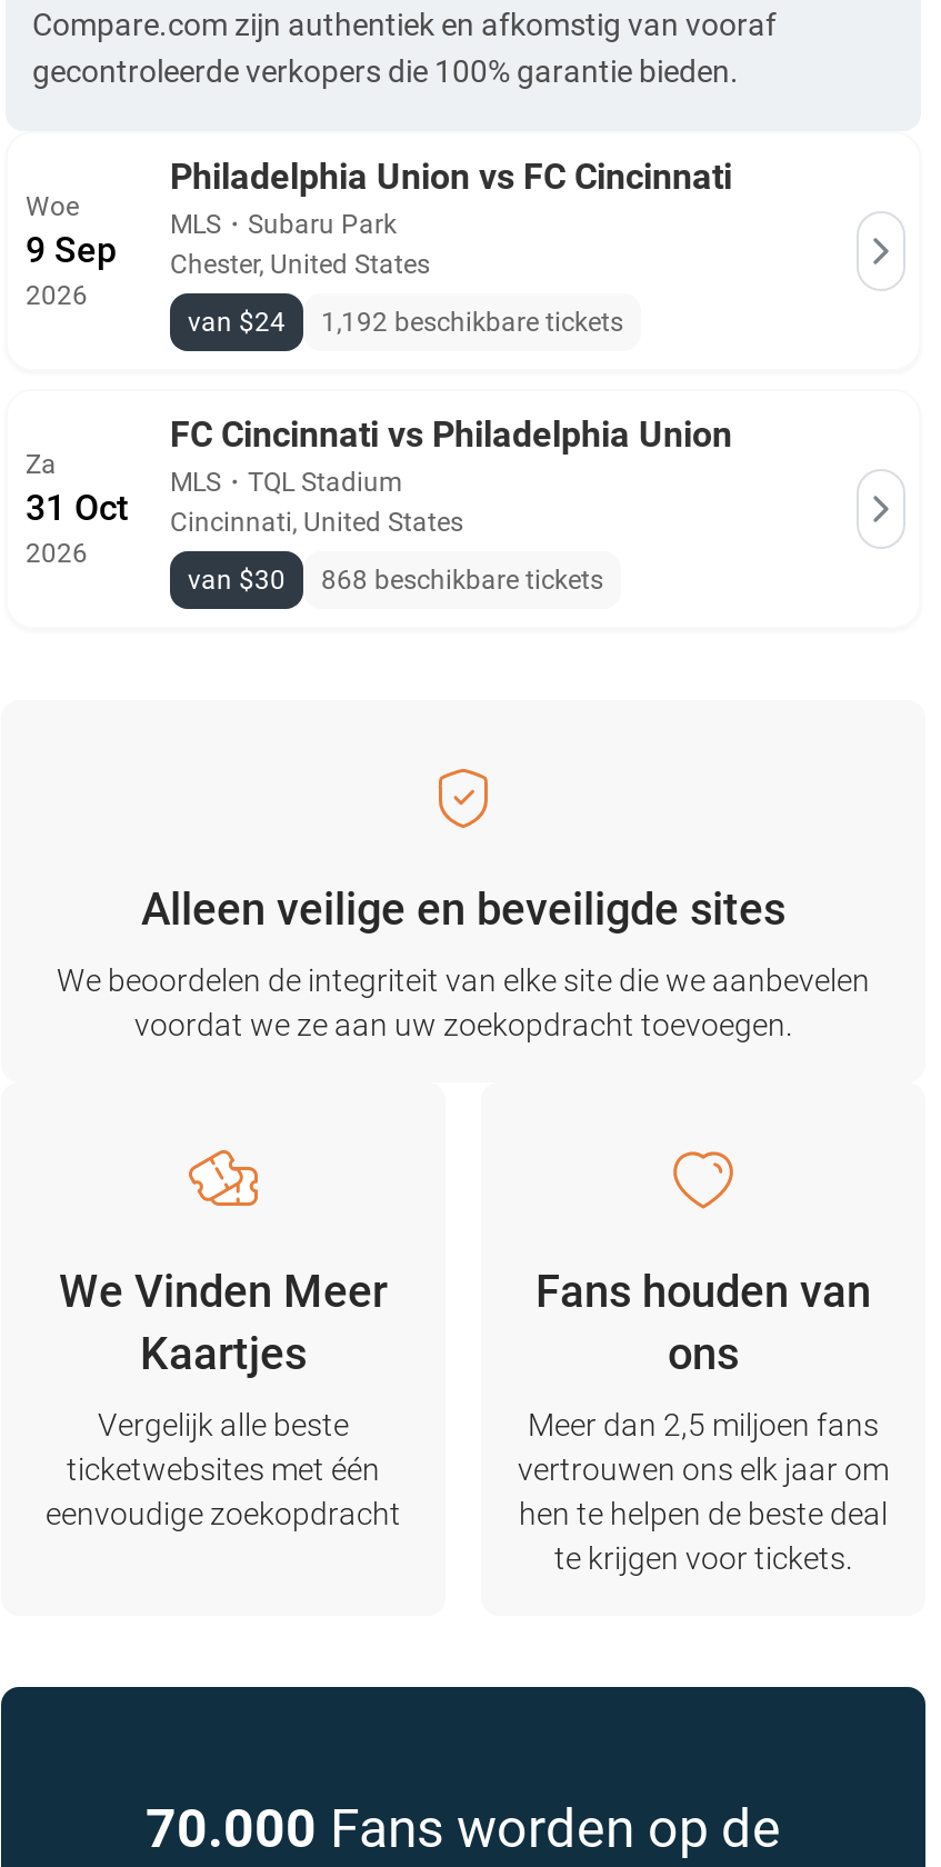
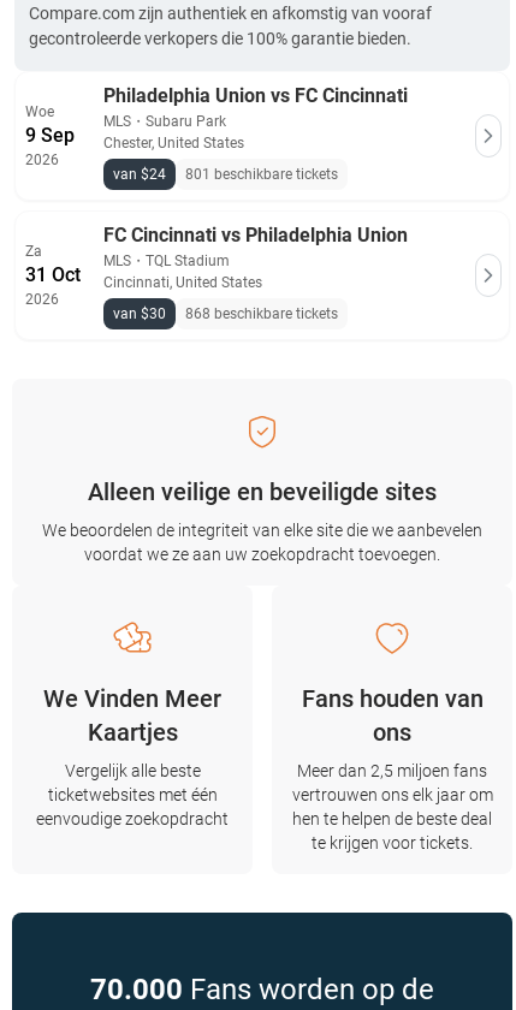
[321,307,623,338] 1,192 beschikbare tickets -> [185,166,338,183] 801 beschikbare tickets

